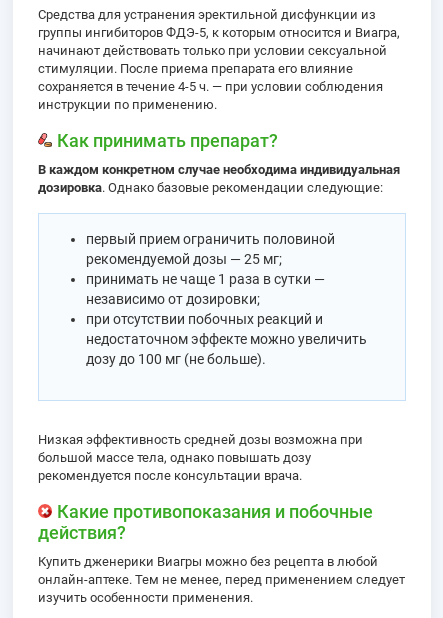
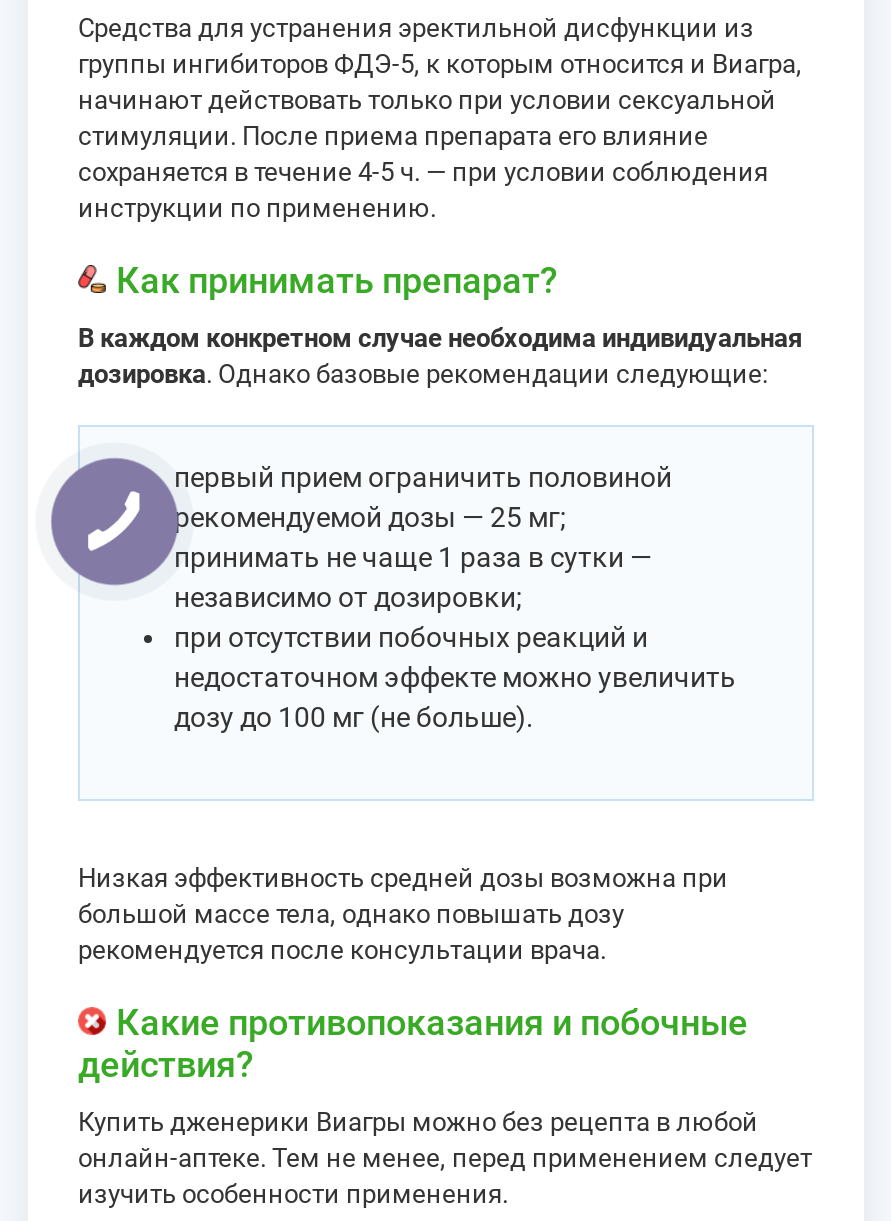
none -> [48,455,168,589] [image]

